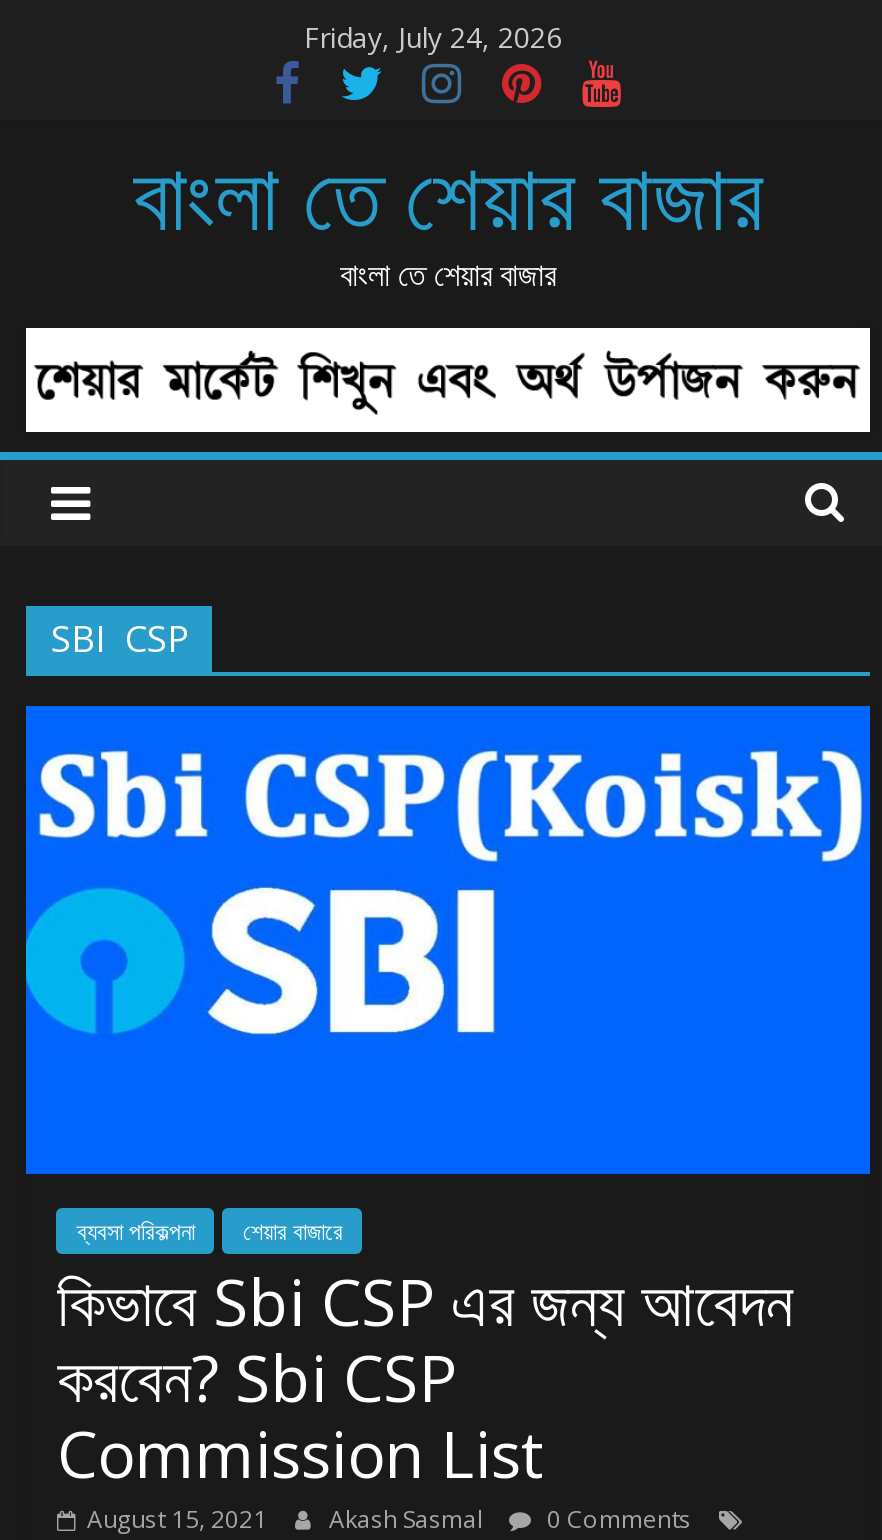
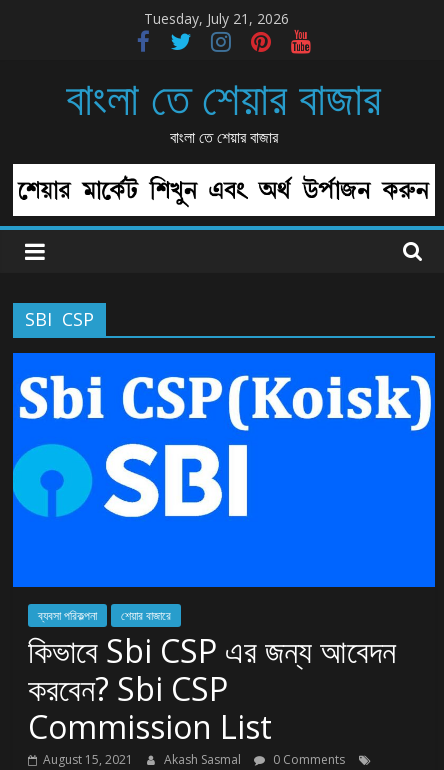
[304,18,562,56] Friday, July 24, 2026 -> [144,9,289,28] Tuesday, July 21, 2026

